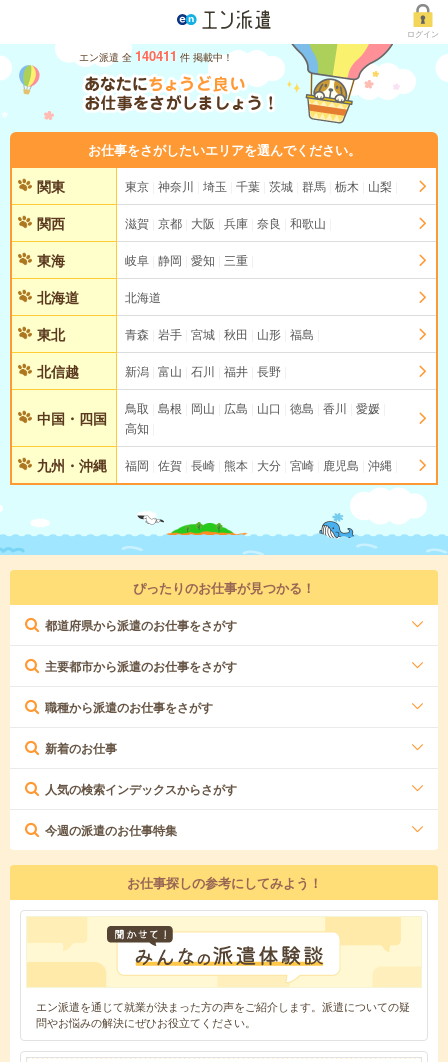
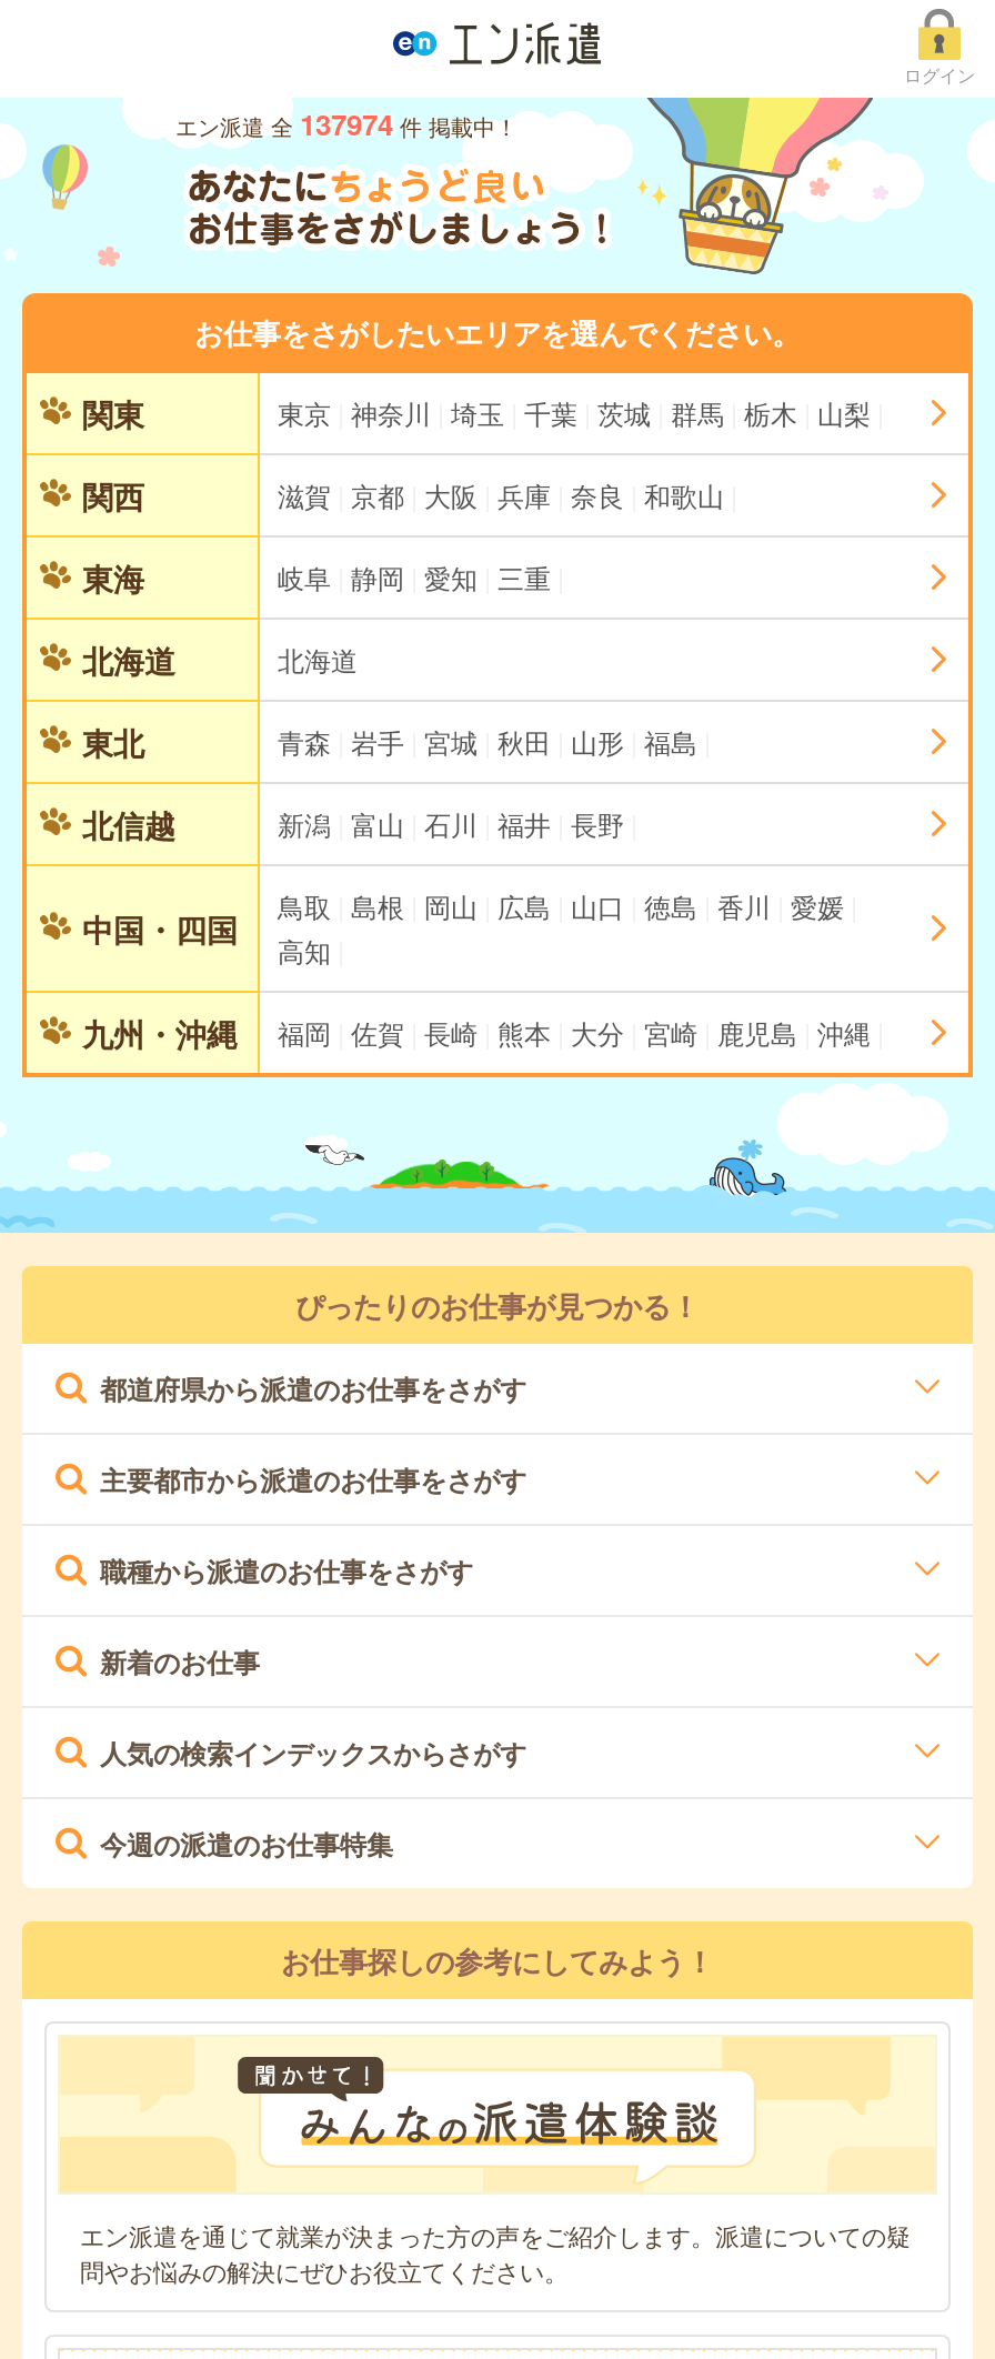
[79,46,233,65] エン派遣 全 140411 件 掲載中！ -> [175,103,517,145] エン派遣 全 137974 件 掲載中！

